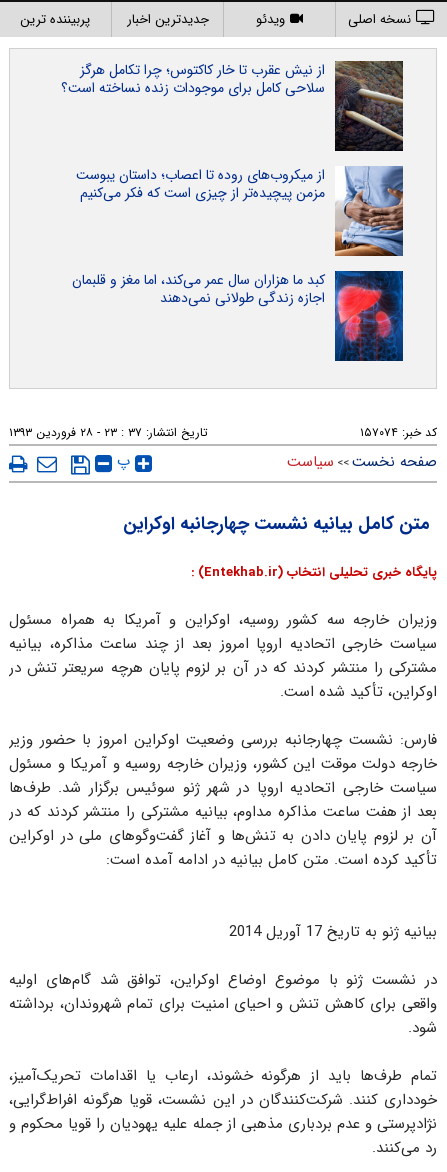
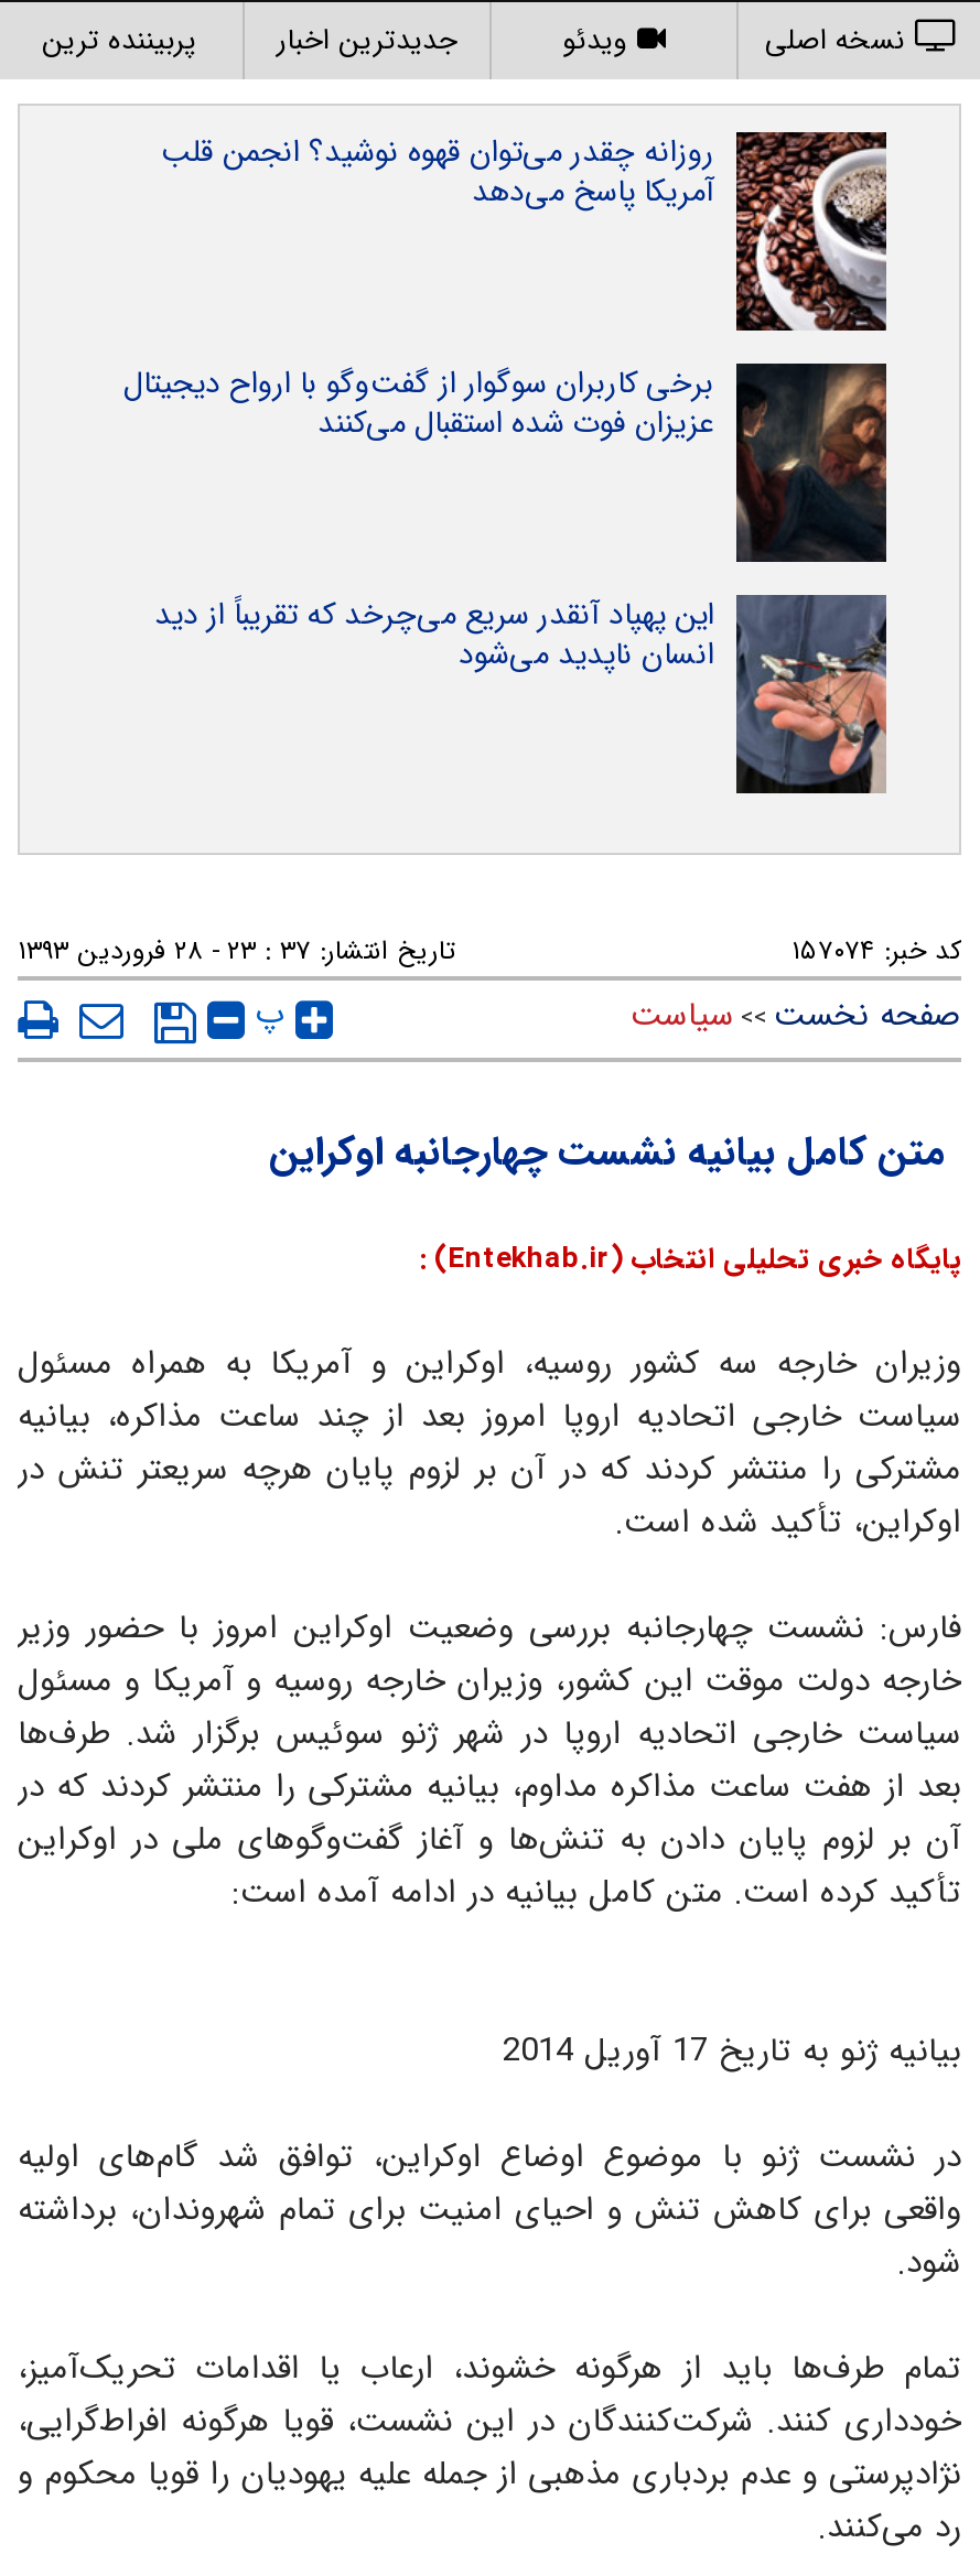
[61,59,404,152] [image] | از نیش عقرب تا خار کاکتوس؛ چرا تکامل هرگز | سلاحی کامل برای موجودات زنده نساخته است؟ -> [161,128,886,333] [image] | روزانه چقدر می‌توان قهوه نوشید؟ انجمن قلب | آمریکا پاسخ می‌دهد
[76,164,404,257] [image] | از میکروب‌های روده تا اعصاب؛ داستان یبوست | مزمن پیچیده‌تر از چیزی است که فکر می‌کنیم -> [123,359,889,564] [image] | برخی کاربران سوگوار از گفت‌وگو با ارواح دیجیتال | عزیزان فوت شده استقبال می‌کنند
[72,269,404,362] [image] | کبد ما هزاران سال عمر می‌کند، اما مغز و قلبمان | اجازه زندگی طولانی نمی‌دهند -> [154,591,889,793] [image] | این پهپاد آنقدر سریع می‌چرخد که تقریباً از دید | انسان ناپدید می‌شود

